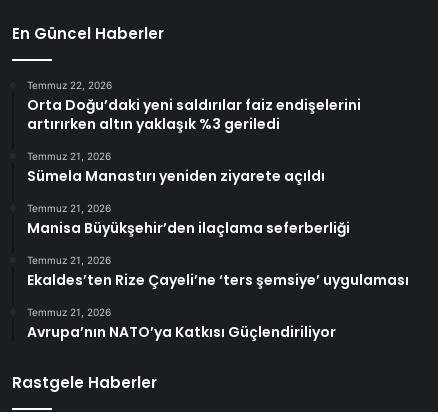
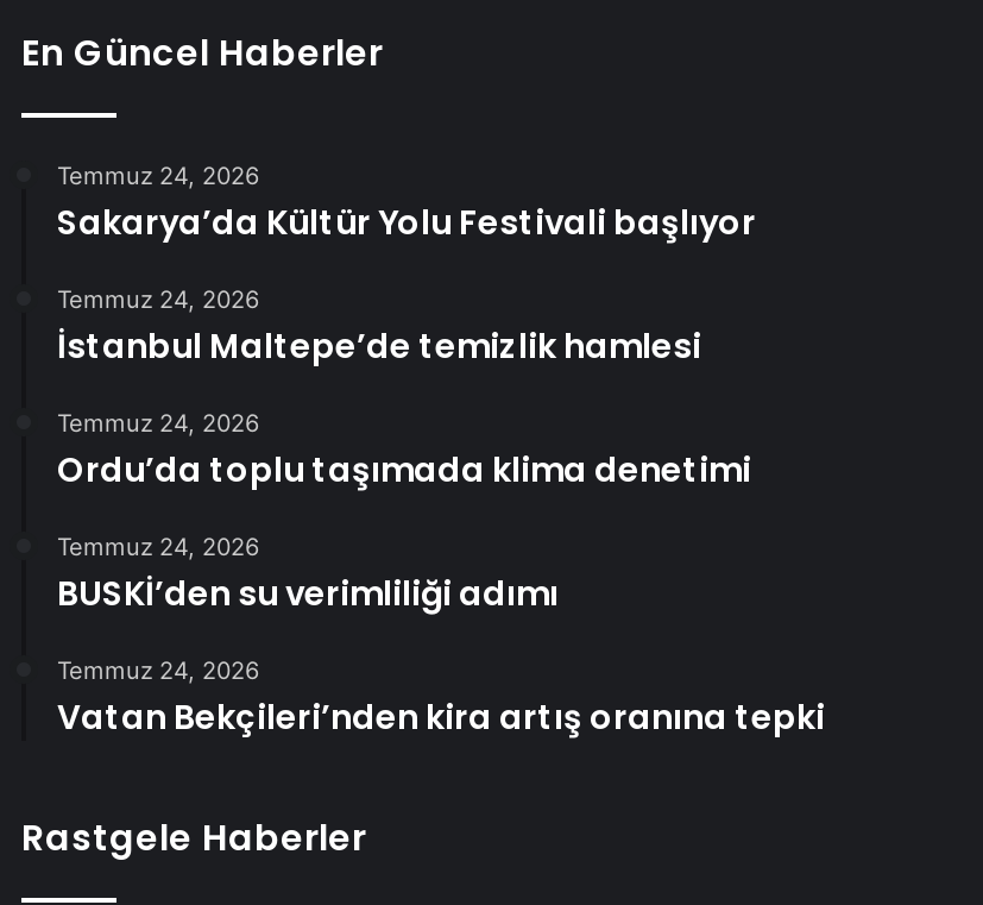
[27,78,361,133] Temmuz 22, 2026 | Orta Doğu’daki yeni saldırılar faiz endişelerini | artırırken altın yaklaşık %3 geriledi -> [57,159,756,245] Temmuz 24, 2026 | Sakarya’da Kültür Yolu Festivali başlıyor
[27,149,325,185] Temmuz 21, 2026 | Sümela Manastırı yeniden ziyarete açıldı -> [57,283,701,369] Temmuz 24, 2026 | İstanbul Maltepe’de temizlik hamlesi
[27,201,350,237] Temmuz 21, 2026 | Manisa Büyükşehir’den ilaçlama seferberliği -> [57,407,751,492] Temmuz 24, 2026 | Ordu’da toplu taşımada klima denetimi
[27,253,409,289] Temmuz 21, 2026 | Ekaldes’ten Rize Çayeli’ne ‘ters şemsiye’ uygulaması -> [57,530,559,616] Temmuz 24, 2026 | BUSKİ’den su verimliliği adımı
[27,305,336,341] Temmuz 21, 2026 | Avrupa’nın NATO’ya Katkısı Güçlendiriliyor -> [57,654,825,740] Temmuz 24, 2026 | Vatan Bekçileri’nden kira artış oranına tepki

